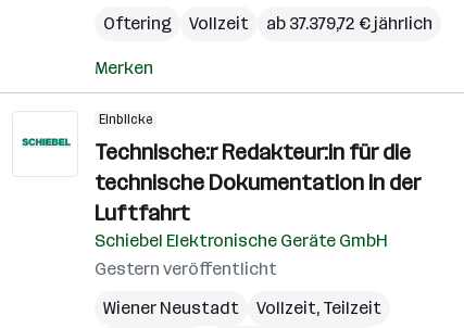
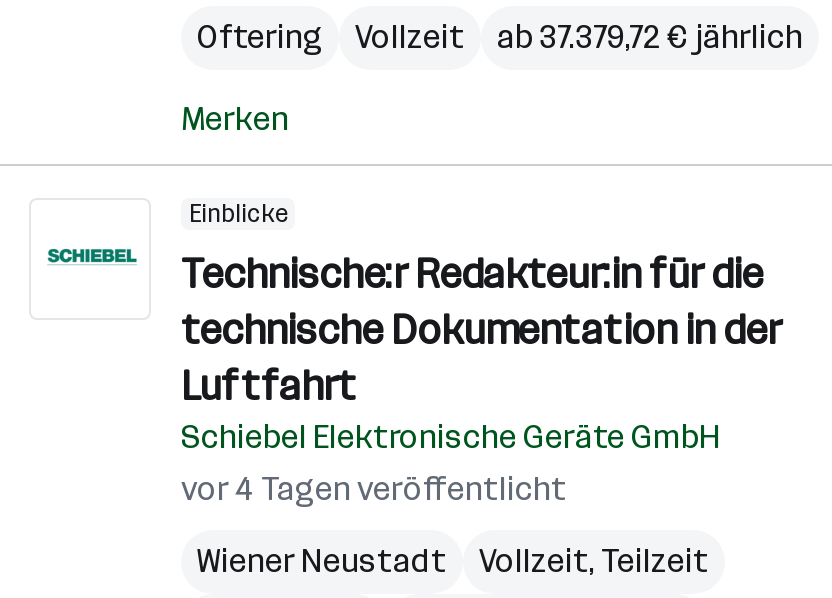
[95,258,277,279] Gestern veröffentlicht -> [181,470,567,508] vor 4 Tagen veröffentlicht

